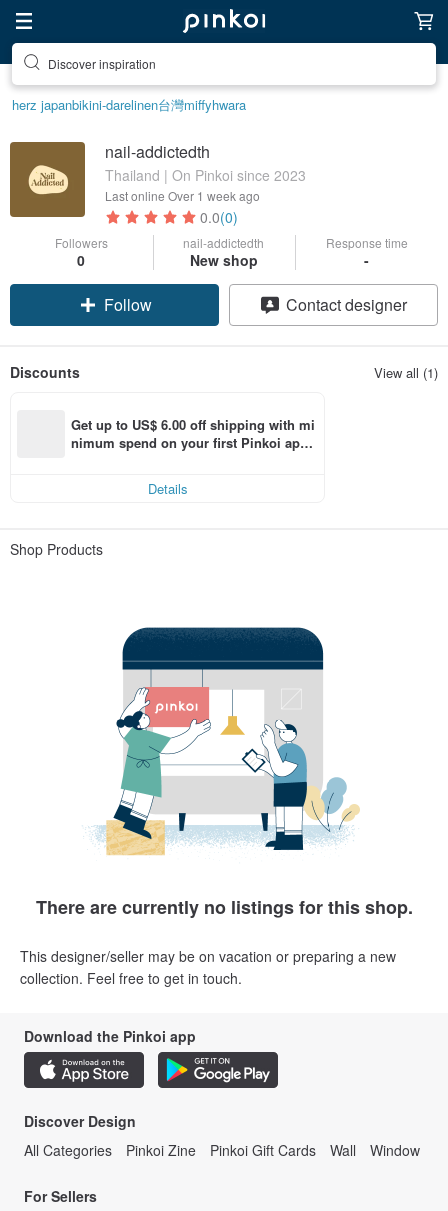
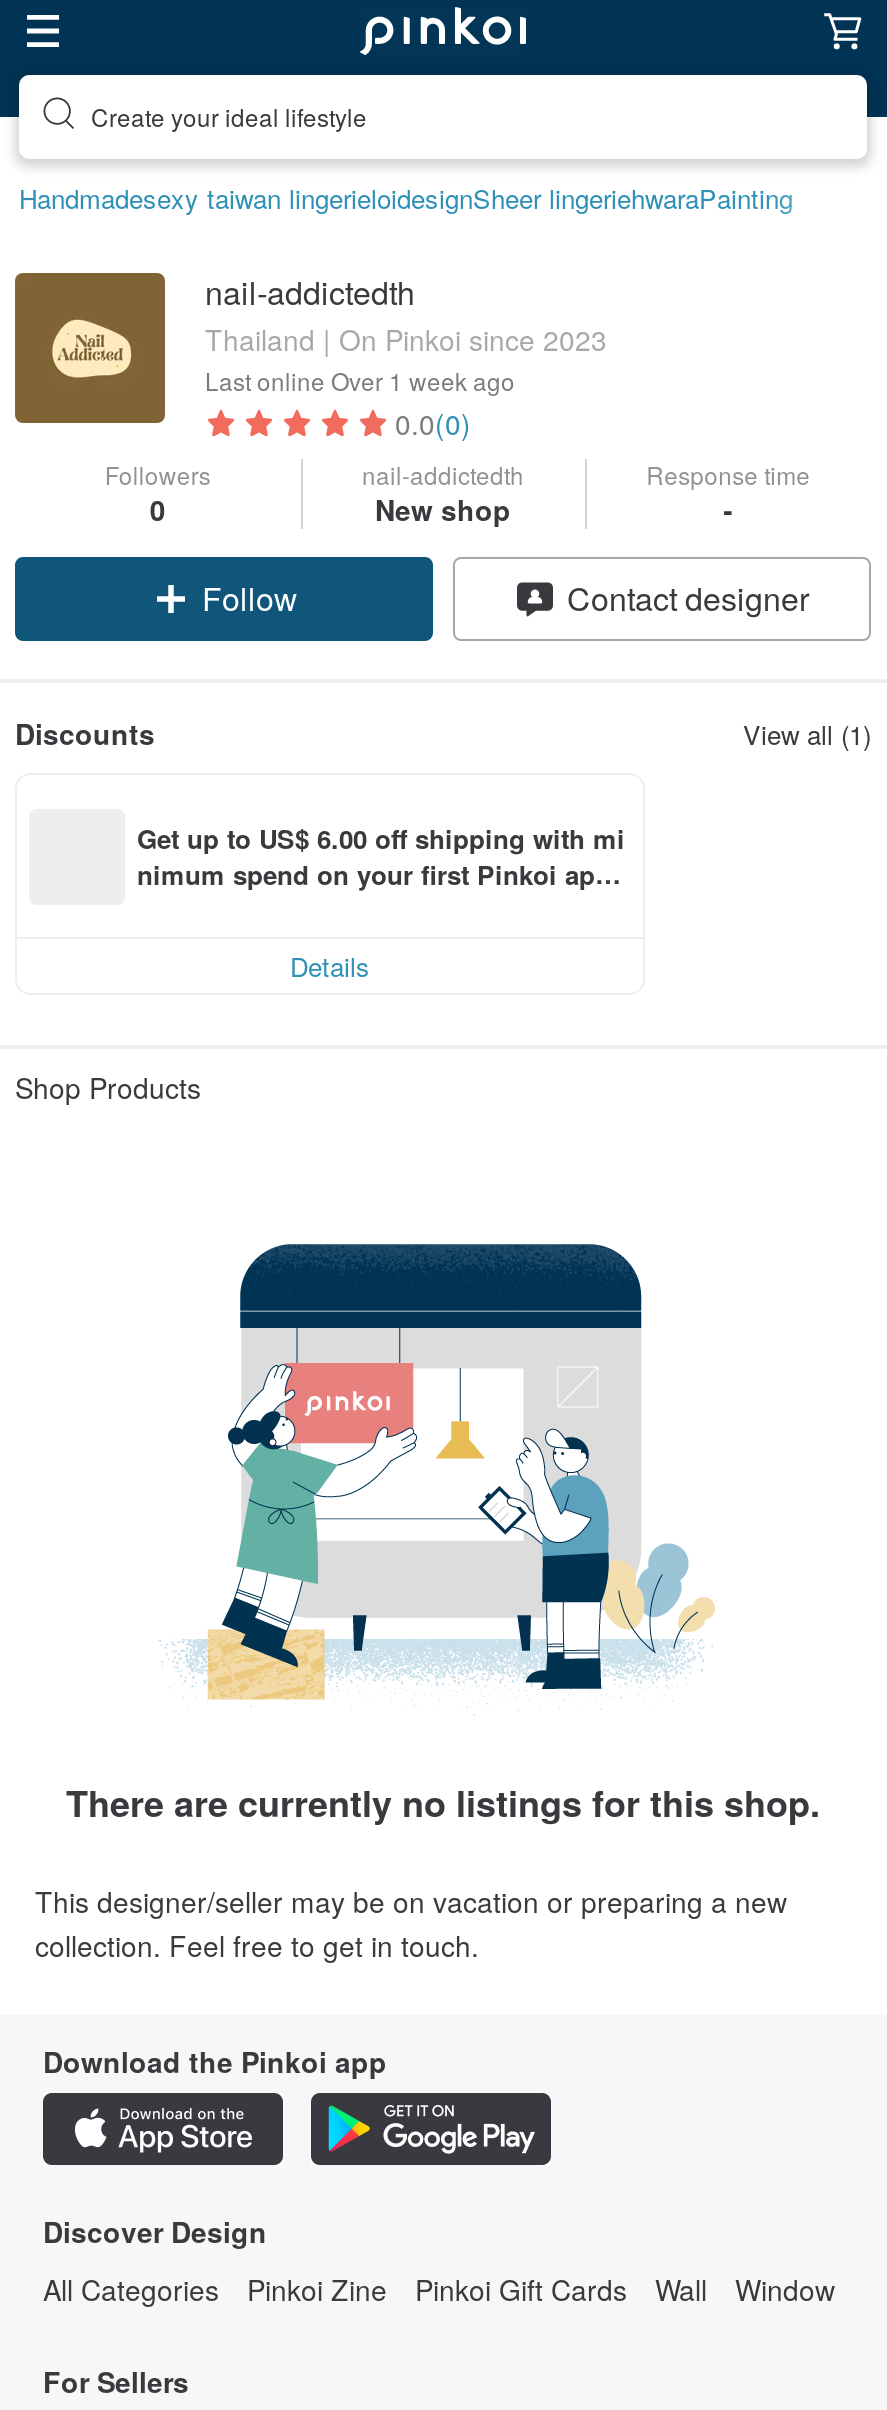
[48,55,156,72] Discover inspiration -> [91,99,367,133] Create your ideal lifestyle
[12,95,246,114] herz japanbikini-darelinen台灣miffyhwara -> [19,179,793,217] Handmadesexy taiwan lingerieloidesignSheer lingeriehwaraPainting

